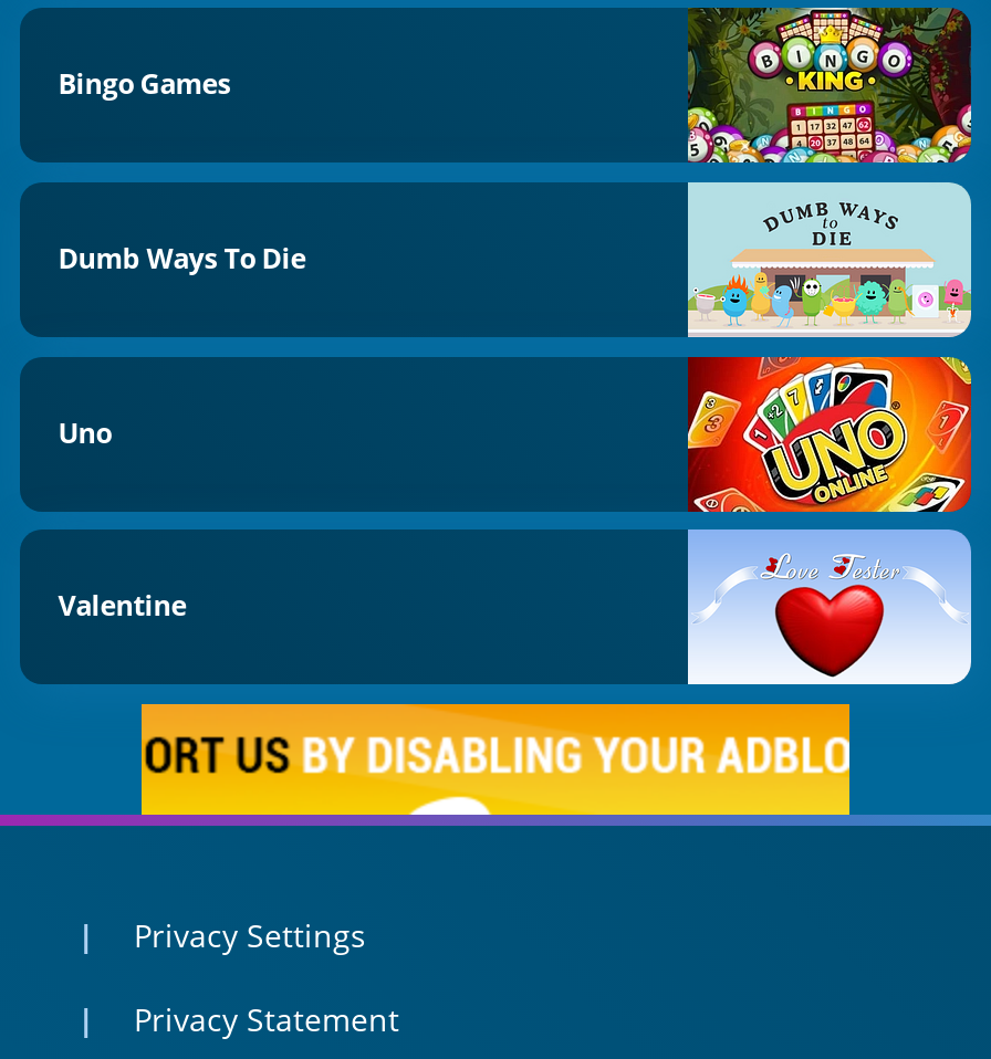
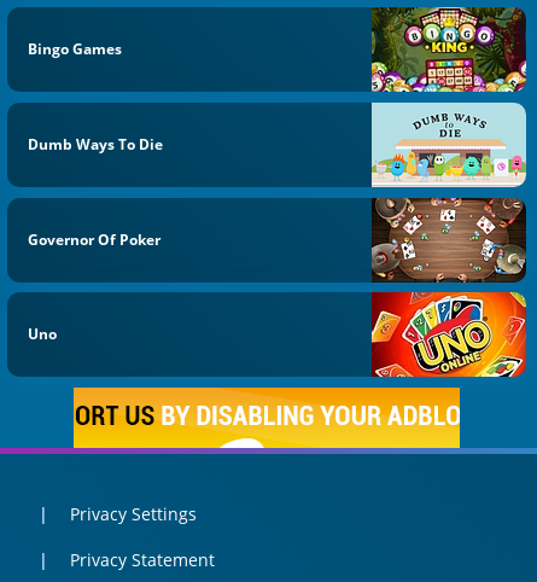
none -> [28,229,161,249] Governor Of Poker
none -> [370,197,527,284] [image]
moved [58,413,111,451] -> [28,324,57,344]: Uno
[686,527,973,686] [image] -> none
[58,587,186,625] Valentine -> none

